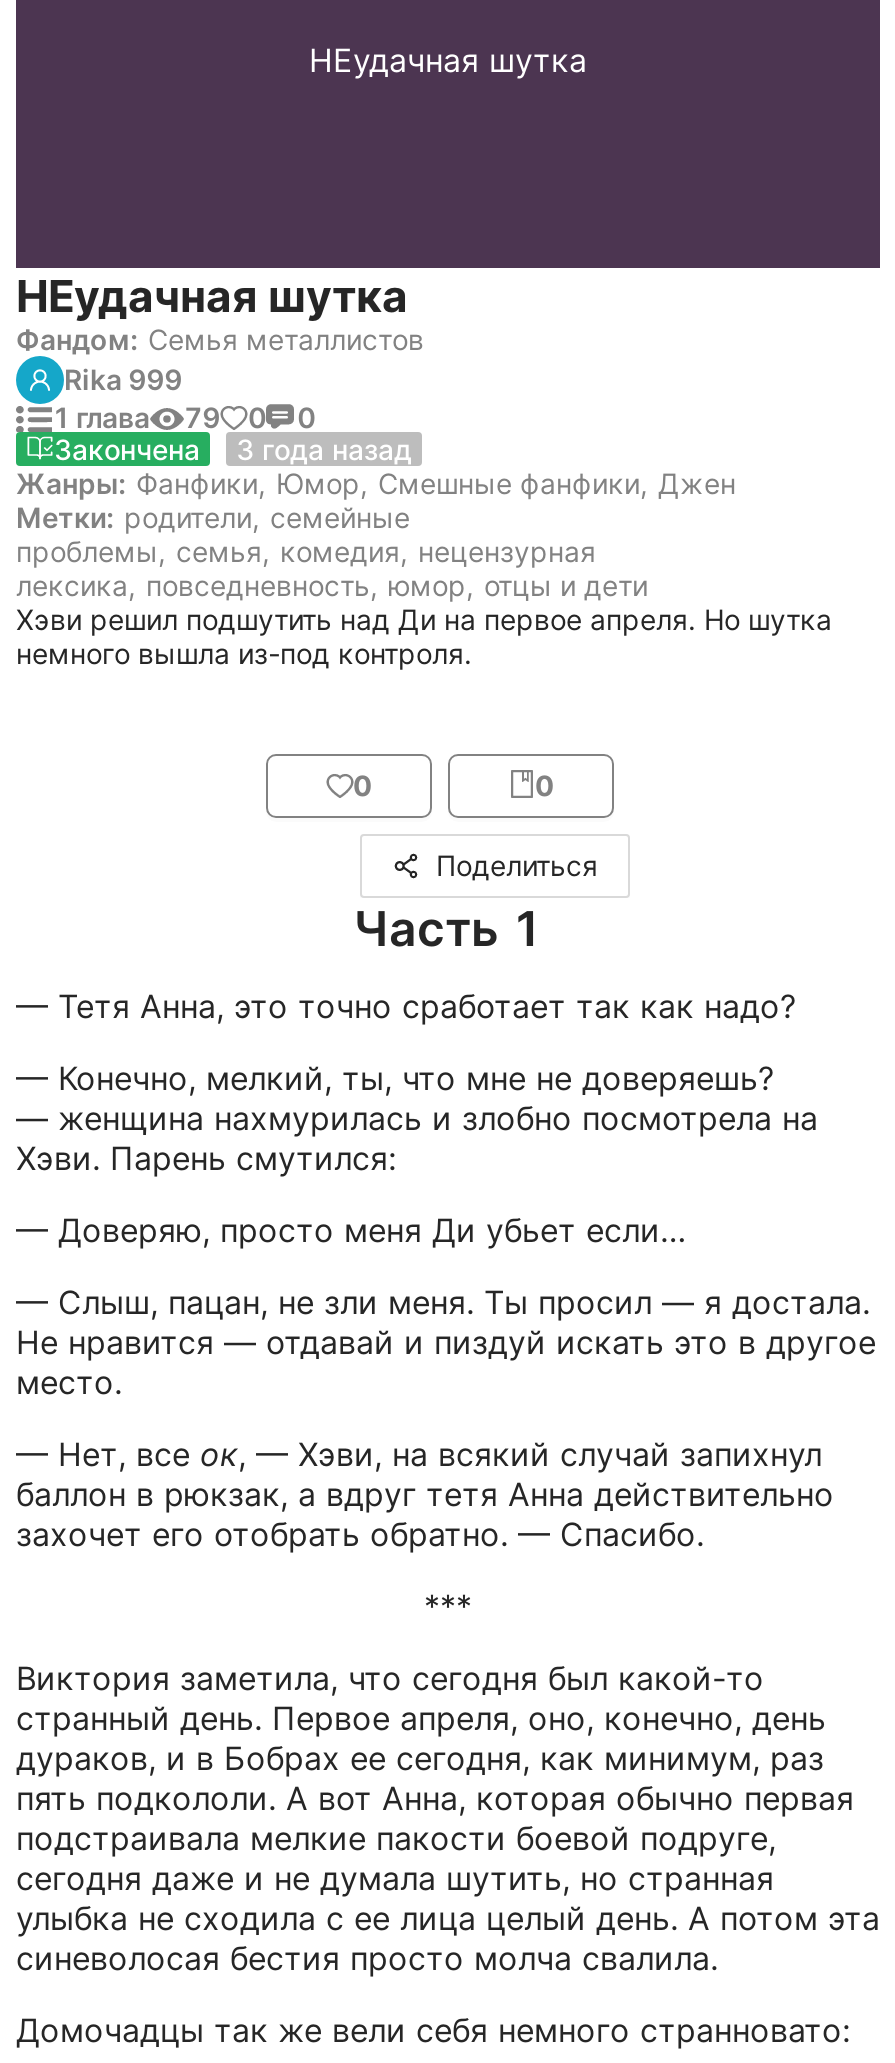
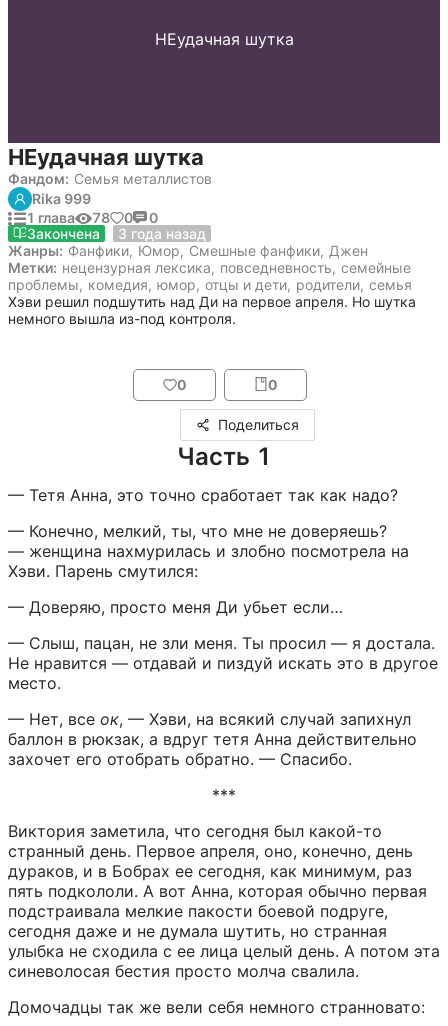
[52,400,315,434] 1 глава 79 0 0 -> [26,209,158,226] 1 глава 78 0 0
[16,500,648,602] Метки: родители, семейные | проблемы, семья, комедия, нецензурная | лексика, повседневность, юмор, отцы и дети -> [8,259,412,293] Метки: нецензурная лексика, повседневность, семейные | проблемы, комедия, юмор, отцы и дети, родители, семья

